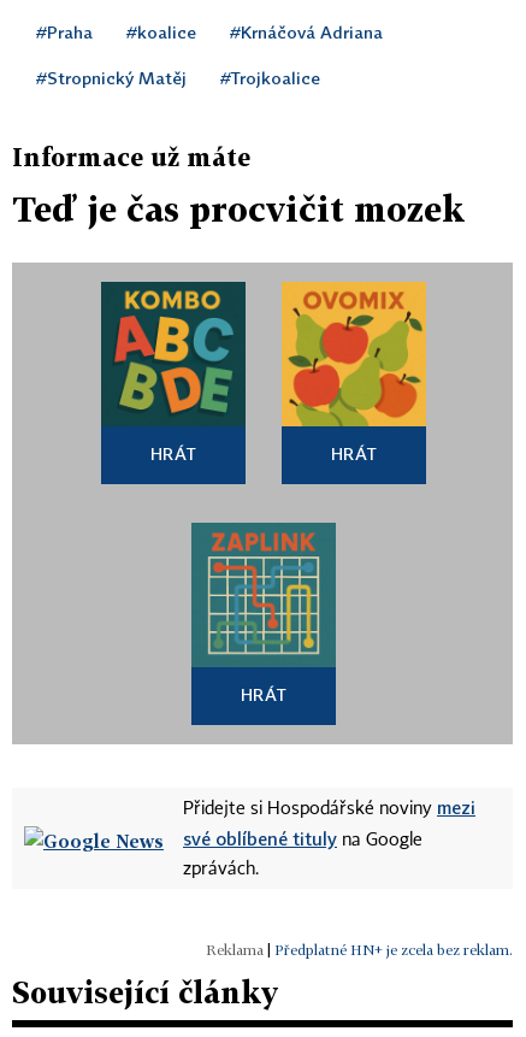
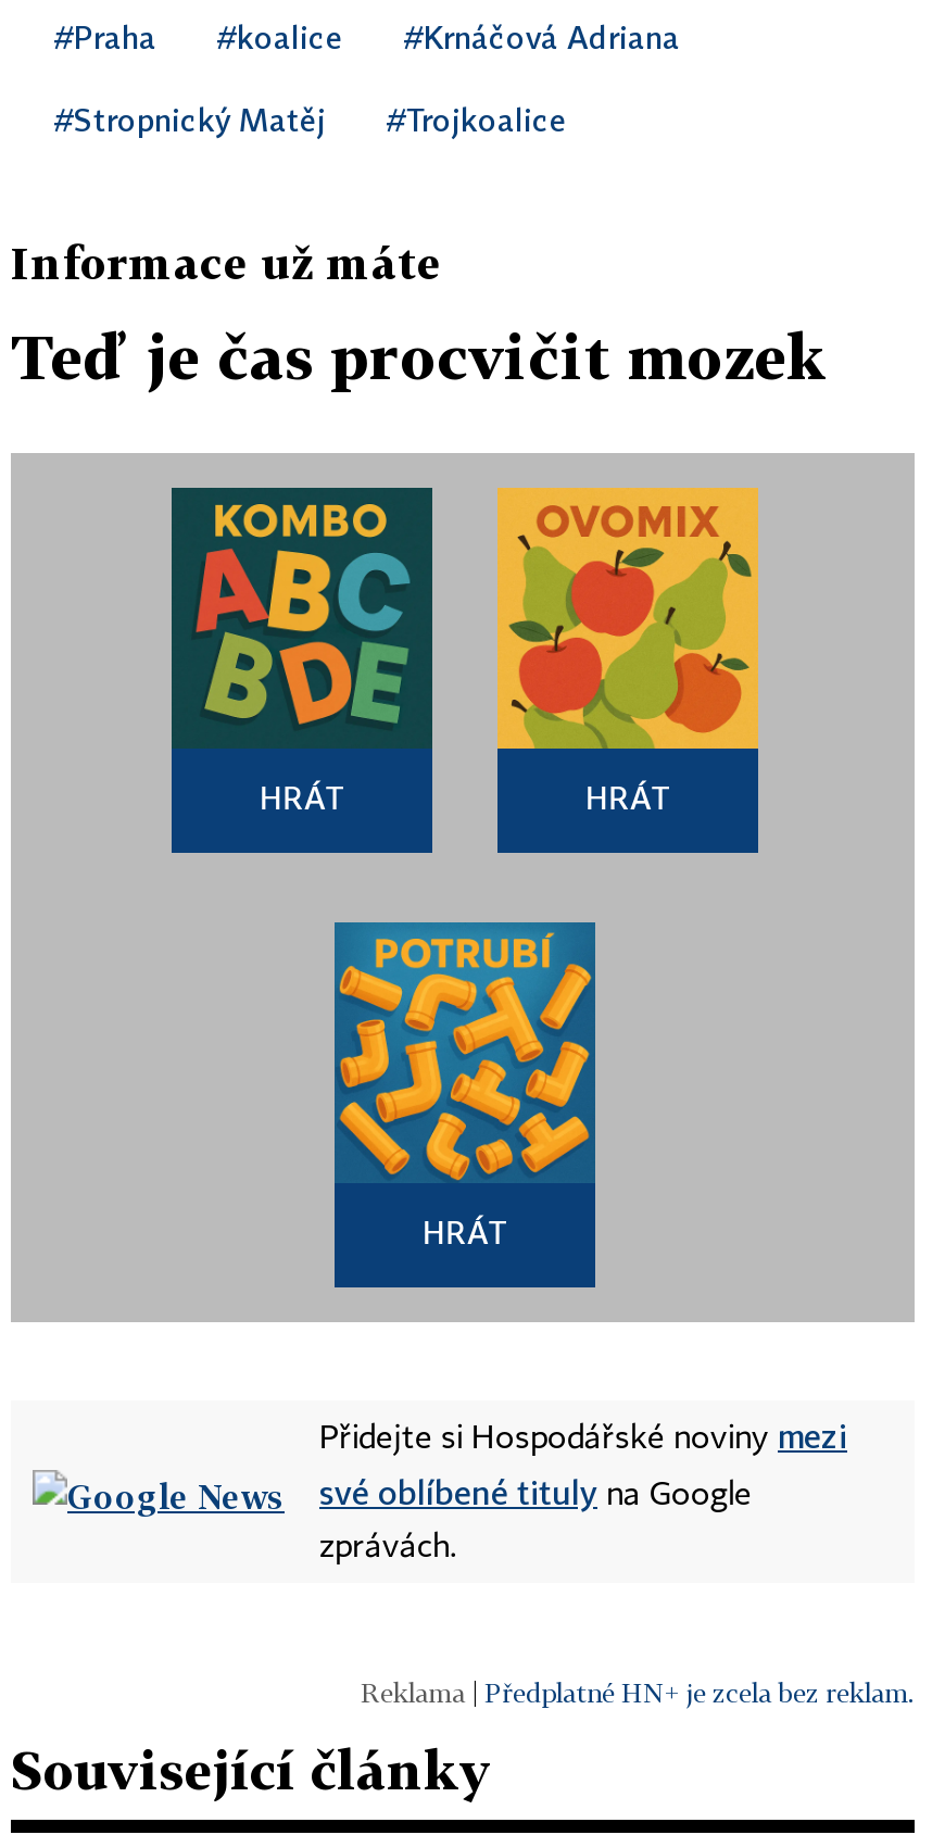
[194,523,333,665] [image] -> [337,922,591,1181] [image]

